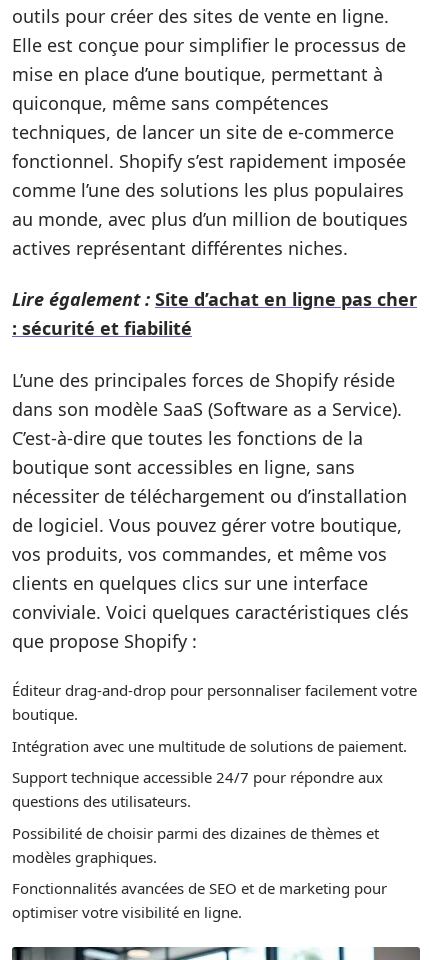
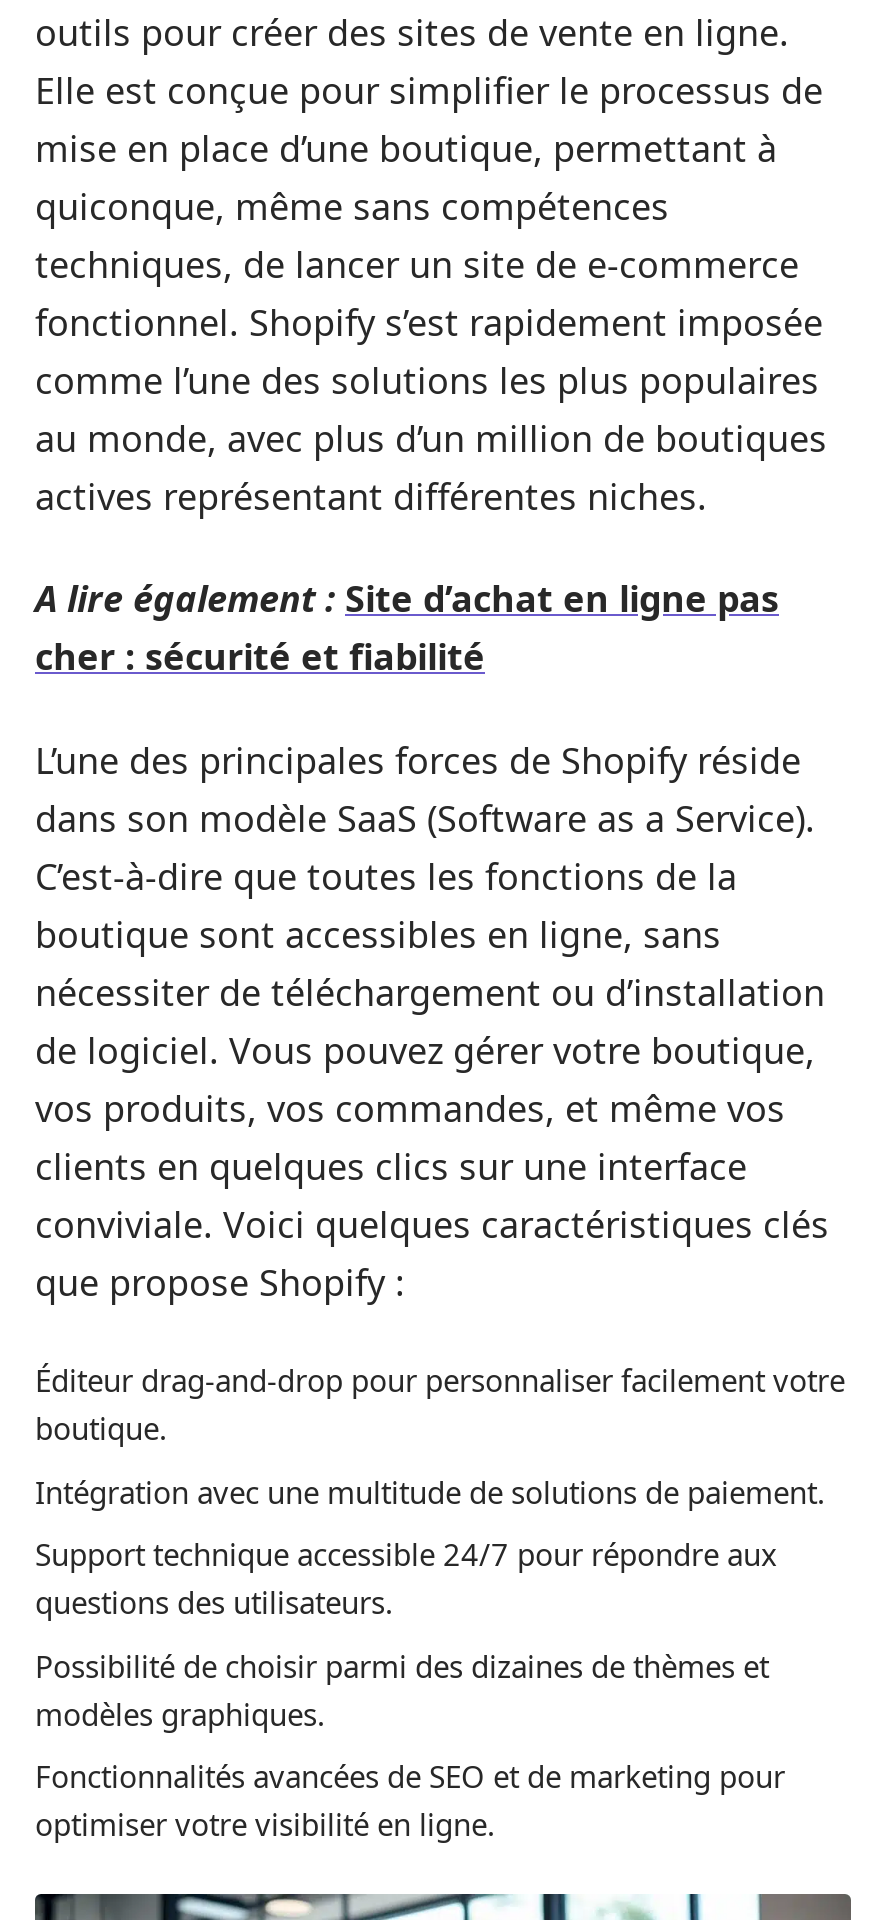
[12,287,417,340] Lire également : Site d’achat en ligne pas cher | : sécurité et fiabilité -> [35,574,779,680] A lire également : Site d’achat en ligne pas | cher : sécurité et fiabilité

